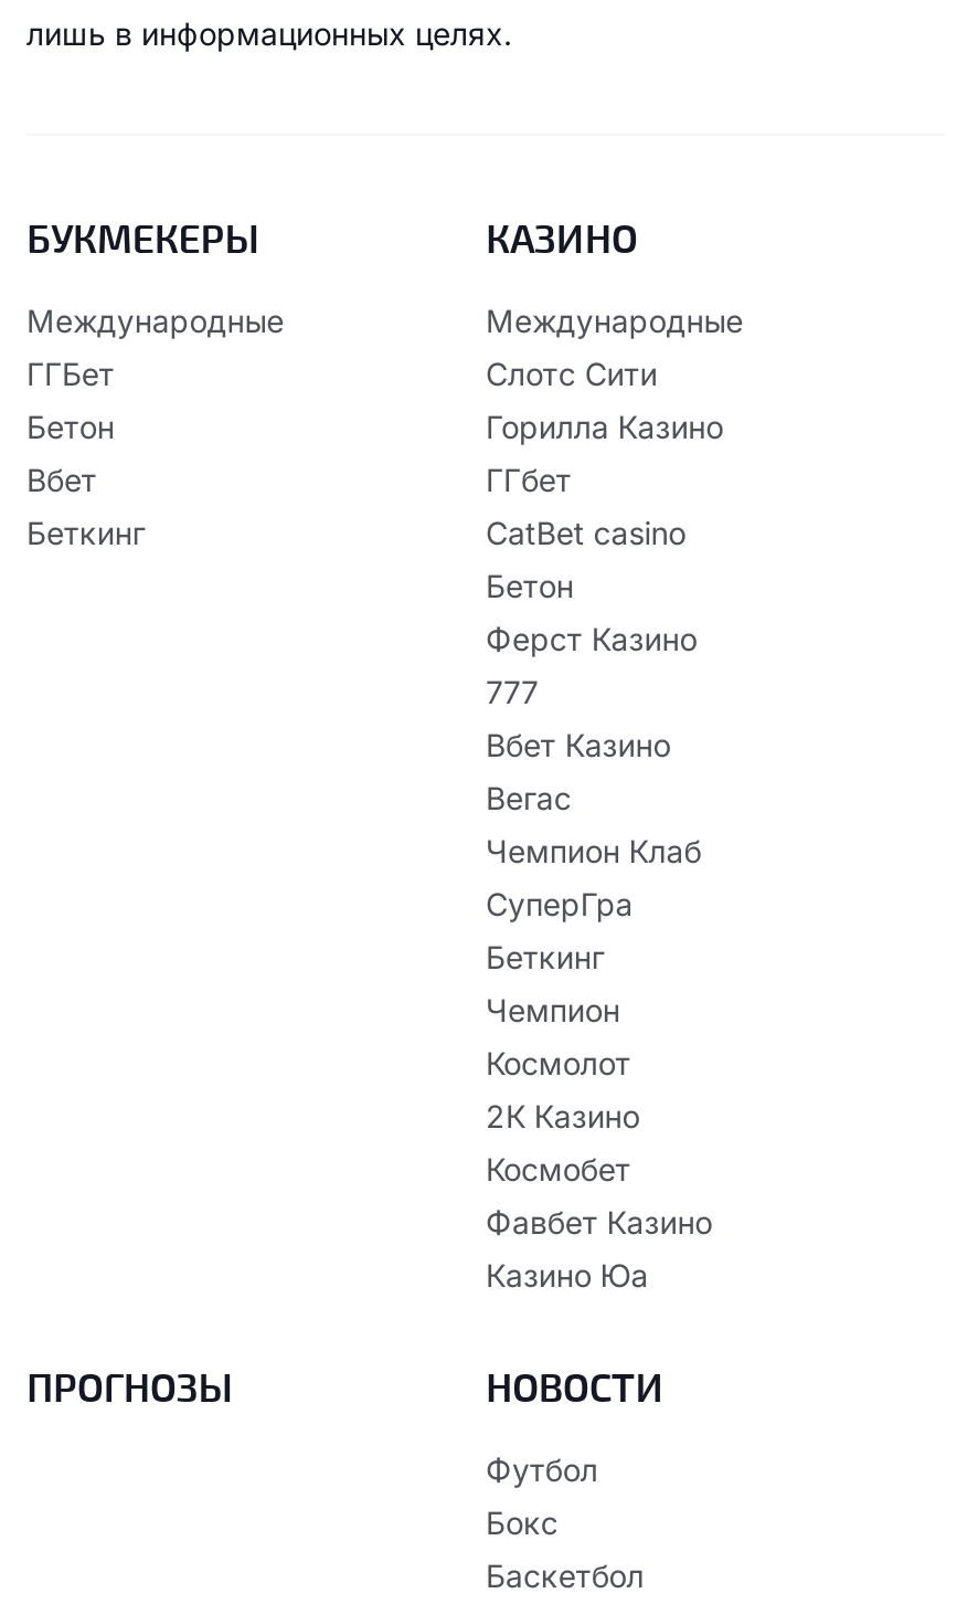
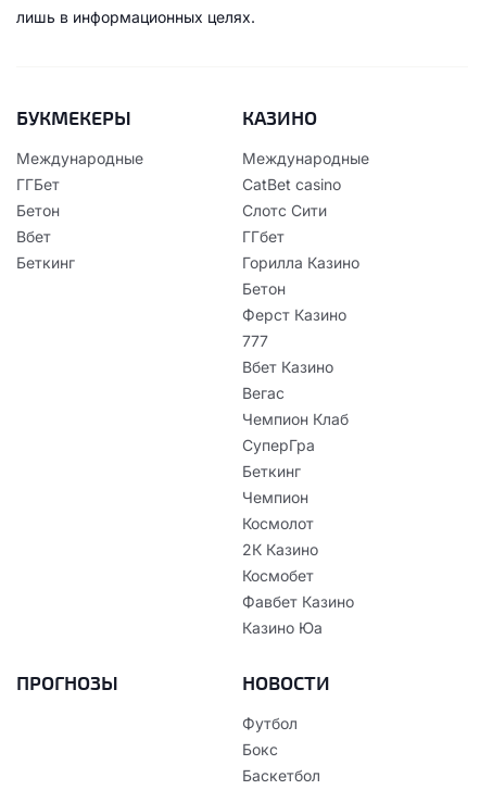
moved [486,355,723,498] -> [242,201,359,272]: Слотс Сити | ГГбет | Горилла Казино
moved [486,514,686,551] -> [242,175,341,193]: CatBet casino

